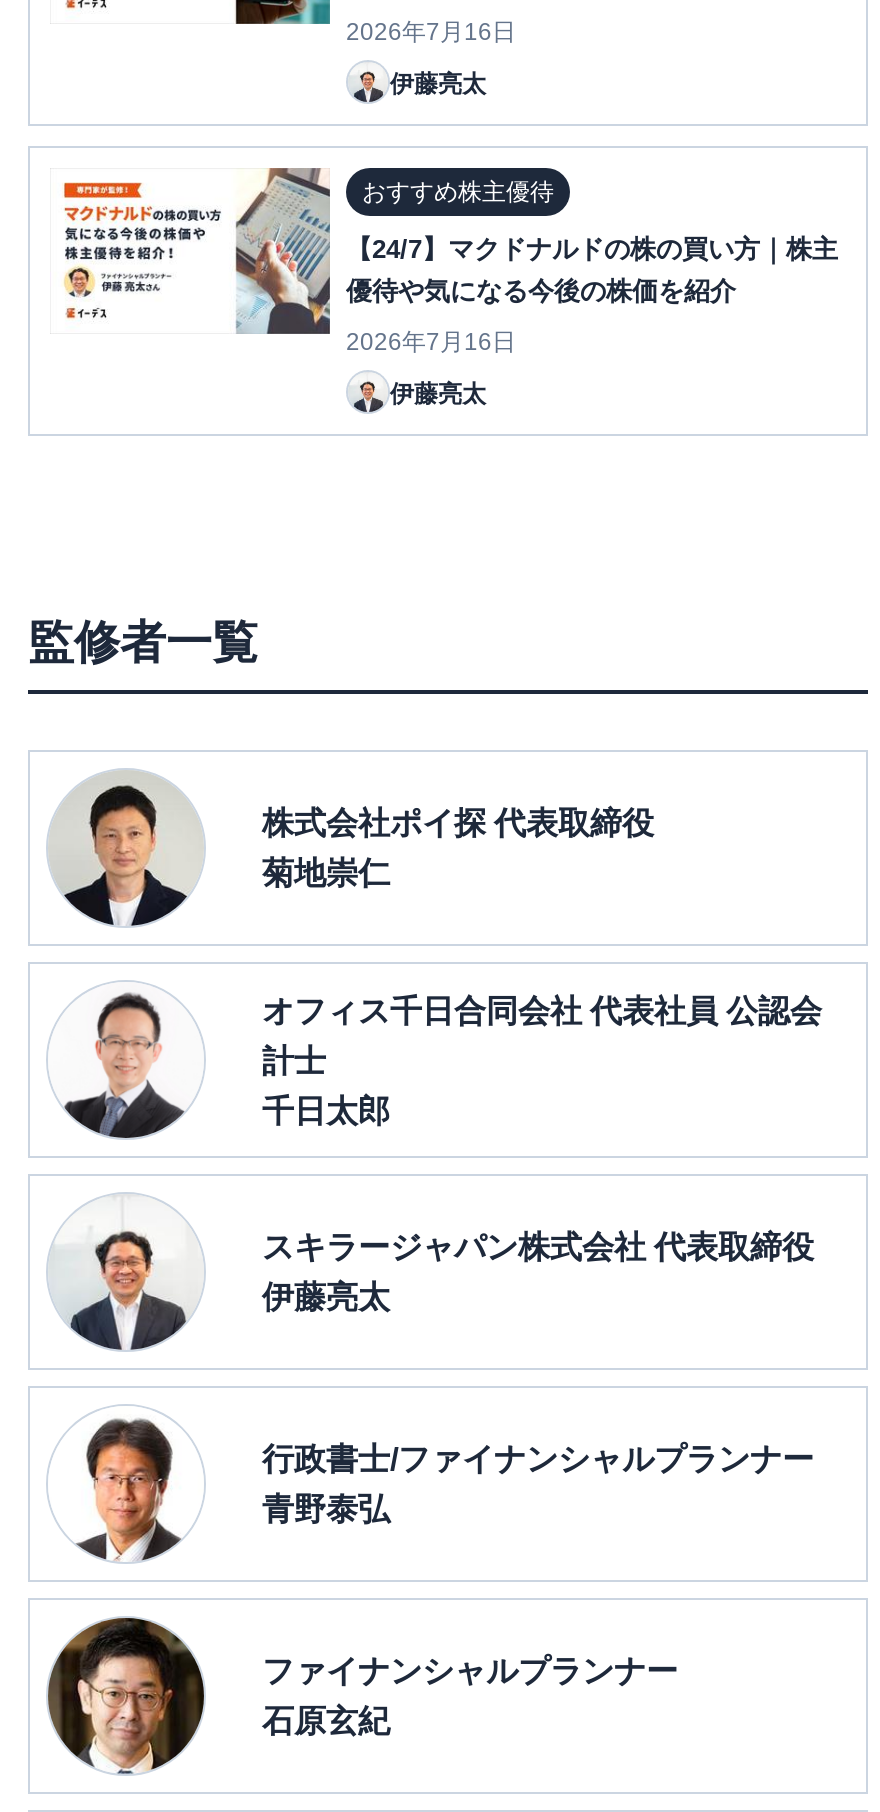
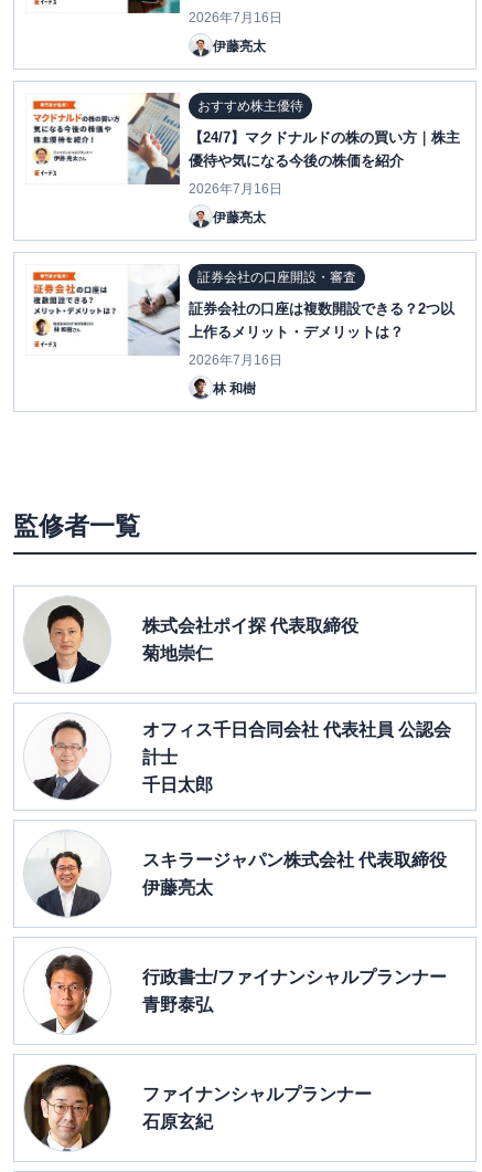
none -> [34,284,117,336] [image]
none -> [127,270,454,396] [image] | 証券会社の口座開設・審査 | 証券会社の口座は複数開設できる？2つ以 | 上作るメリット・デメリットは？ | 2026年7月16日 | 林 和樹

